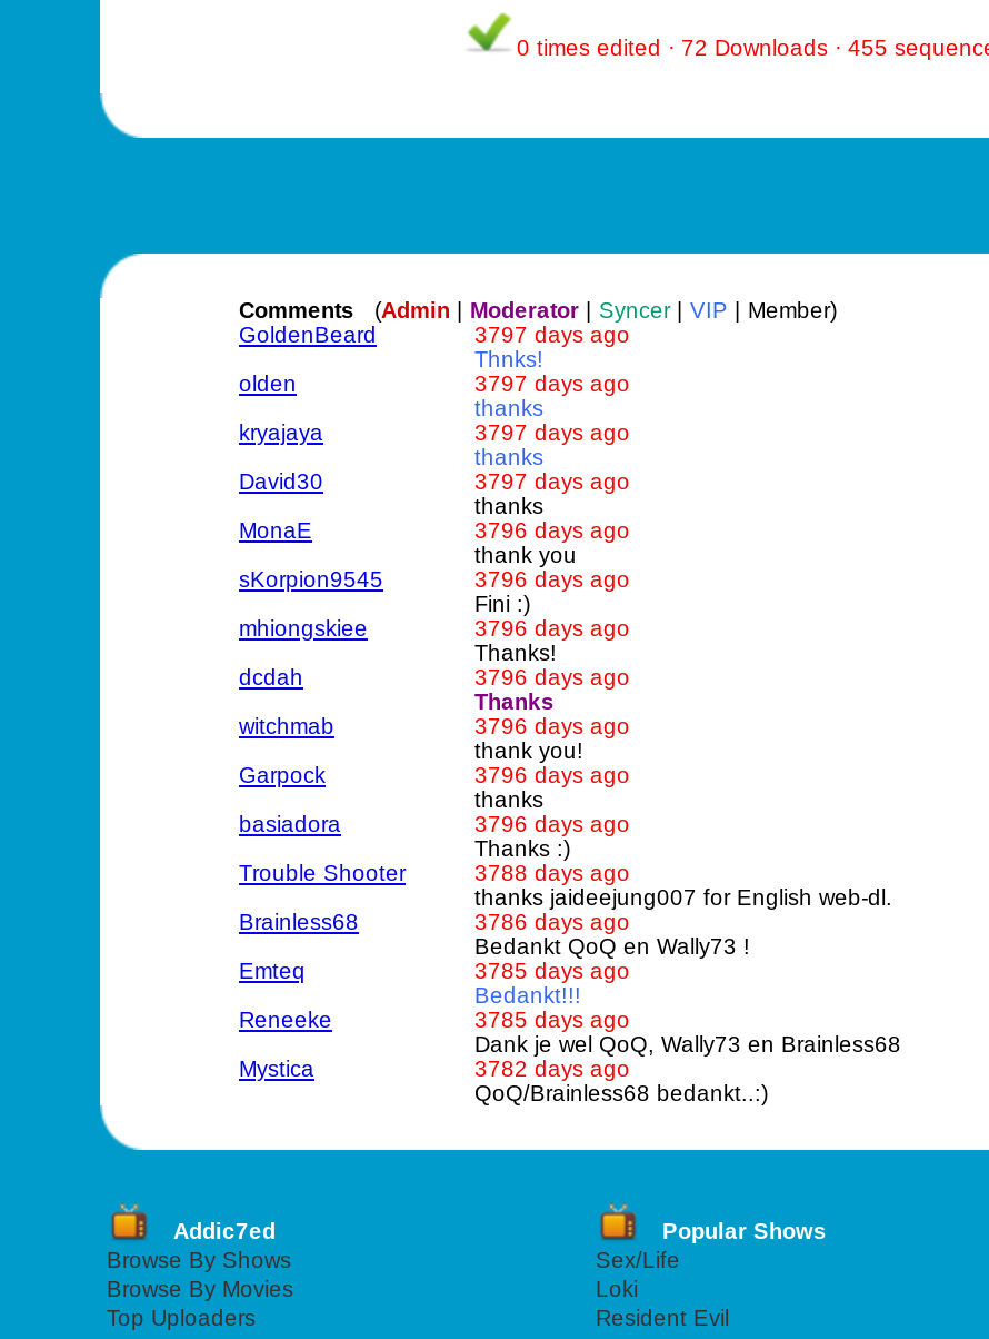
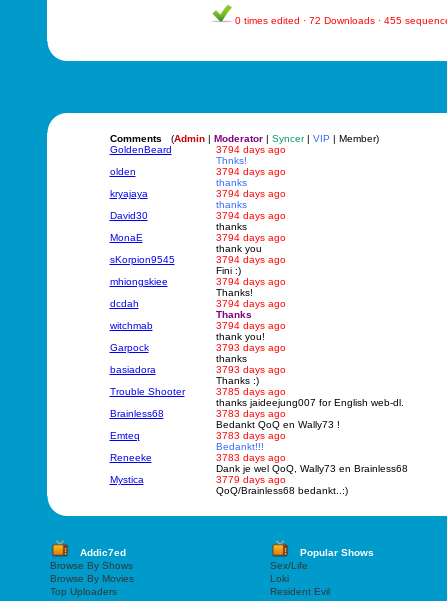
[474,323,630,347] 3797 days ago -> [215,144,285,155] 3794 days ago
[474,371,630,396] 3797 days ago -> [215,166,285,177] 3794 days ago
[474,420,630,445] 3797 days ago -> [215,188,285,199] 3794 days ago
[474,469,630,494] 3797 days ago -> [215,210,285,221] 3794 days ago
[474,518,630,543] 3796 days ago -> [215,232,285,243] 3794 days ago
[474,567,630,592] 3796 days ago -> [215,254,285,265] 3794 days ago
[474,616,630,641] 3796 days ago -> [215,276,285,287] 3794 days ago
[474,665,630,690] 3796 days ago -> [215,298,285,309] 3794 days ago
[474,714,630,738] 3796 days ago -> [215,320,285,331] 3794 days ago
[474,763,630,787] 3796 days ago -> [215,342,285,353] 3793 days ago
[474,812,630,836] 3796 days ago -> [215,364,285,375] 3793 days ago
[474,861,630,885] 3788 days ago -> [215,386,285,397] 3785 days ago
[474,910,630,934] 3786 days ago -> [215,408,285,419] 3783 days ago
[474,959,630,983] 3785 days ago -> [215,430,285,441] 3783 days ago
[474,1008,630,1032] 3785 days ago -> [215,452,285,463] 3783 days ago
[474,1057,630,1081] 3782 days ago -> [215,474,285,485] 3779 days ago

